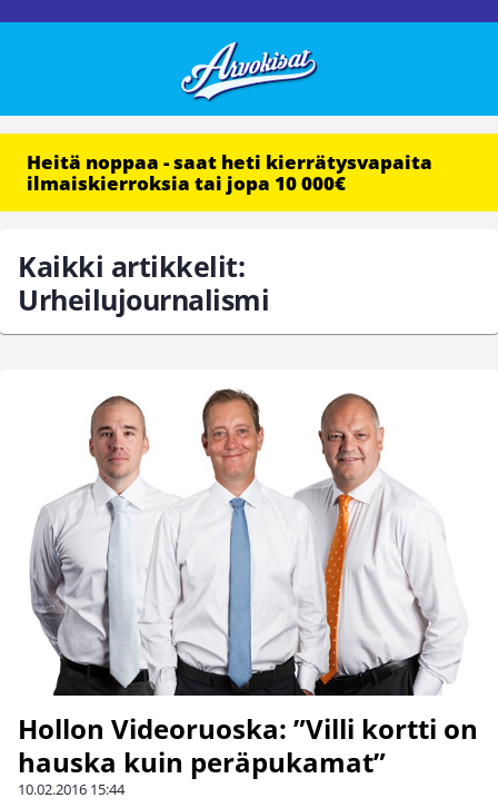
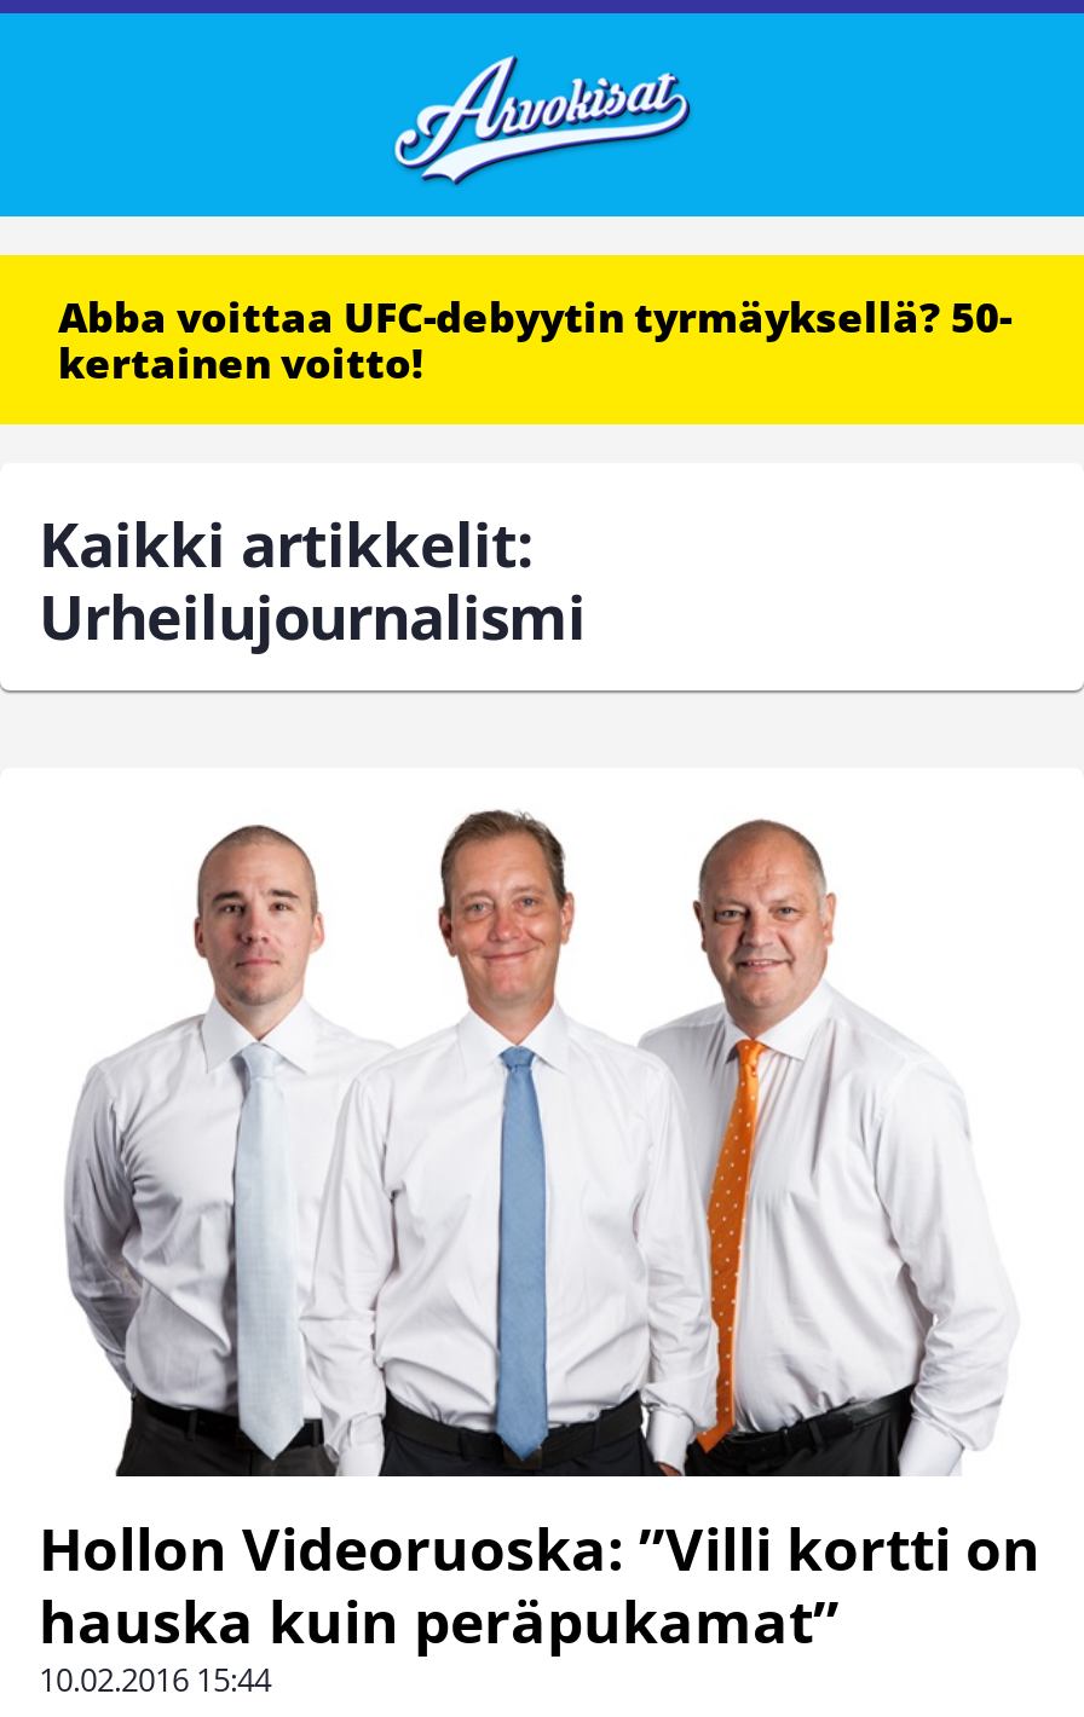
[27,149,432,196] Heitä noppaa - saat heti kierrätysvapaita | ilmaiskierroksia tai jopa 10 000€ -> [58,289,1011,391] Abba voittaa UFC-debyytin tyrmäyksellä? 50- | kertainen voitto!

